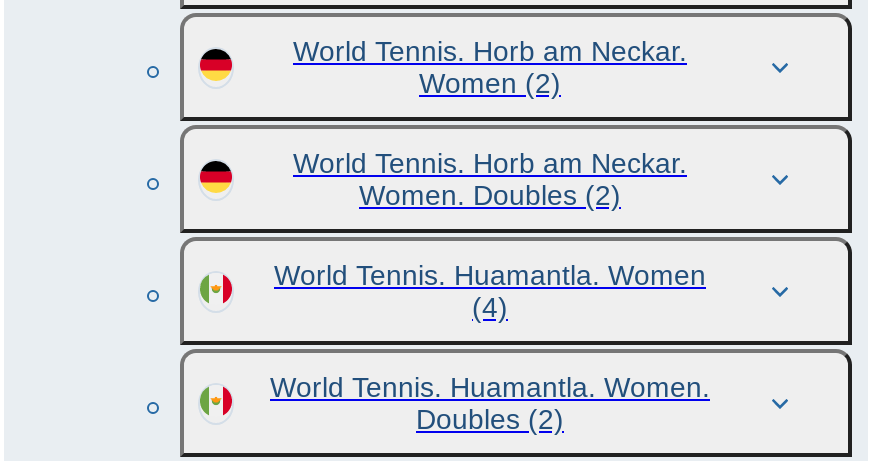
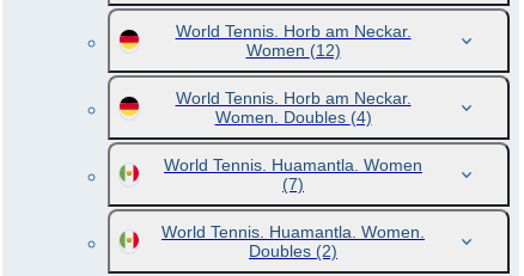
[419,67,561,99] Women (2) -> [246,41,340,60] Women (12)
[359,179,621,211] Women. Doubles (2) -> [215,108,371,127] Women. Doubles (4)
[472,291,508,323] (4) -> [282,174,304,194] (7)

